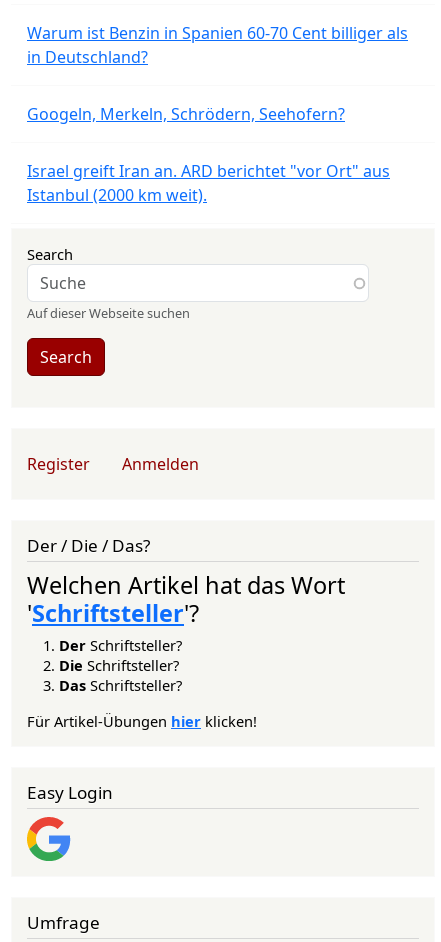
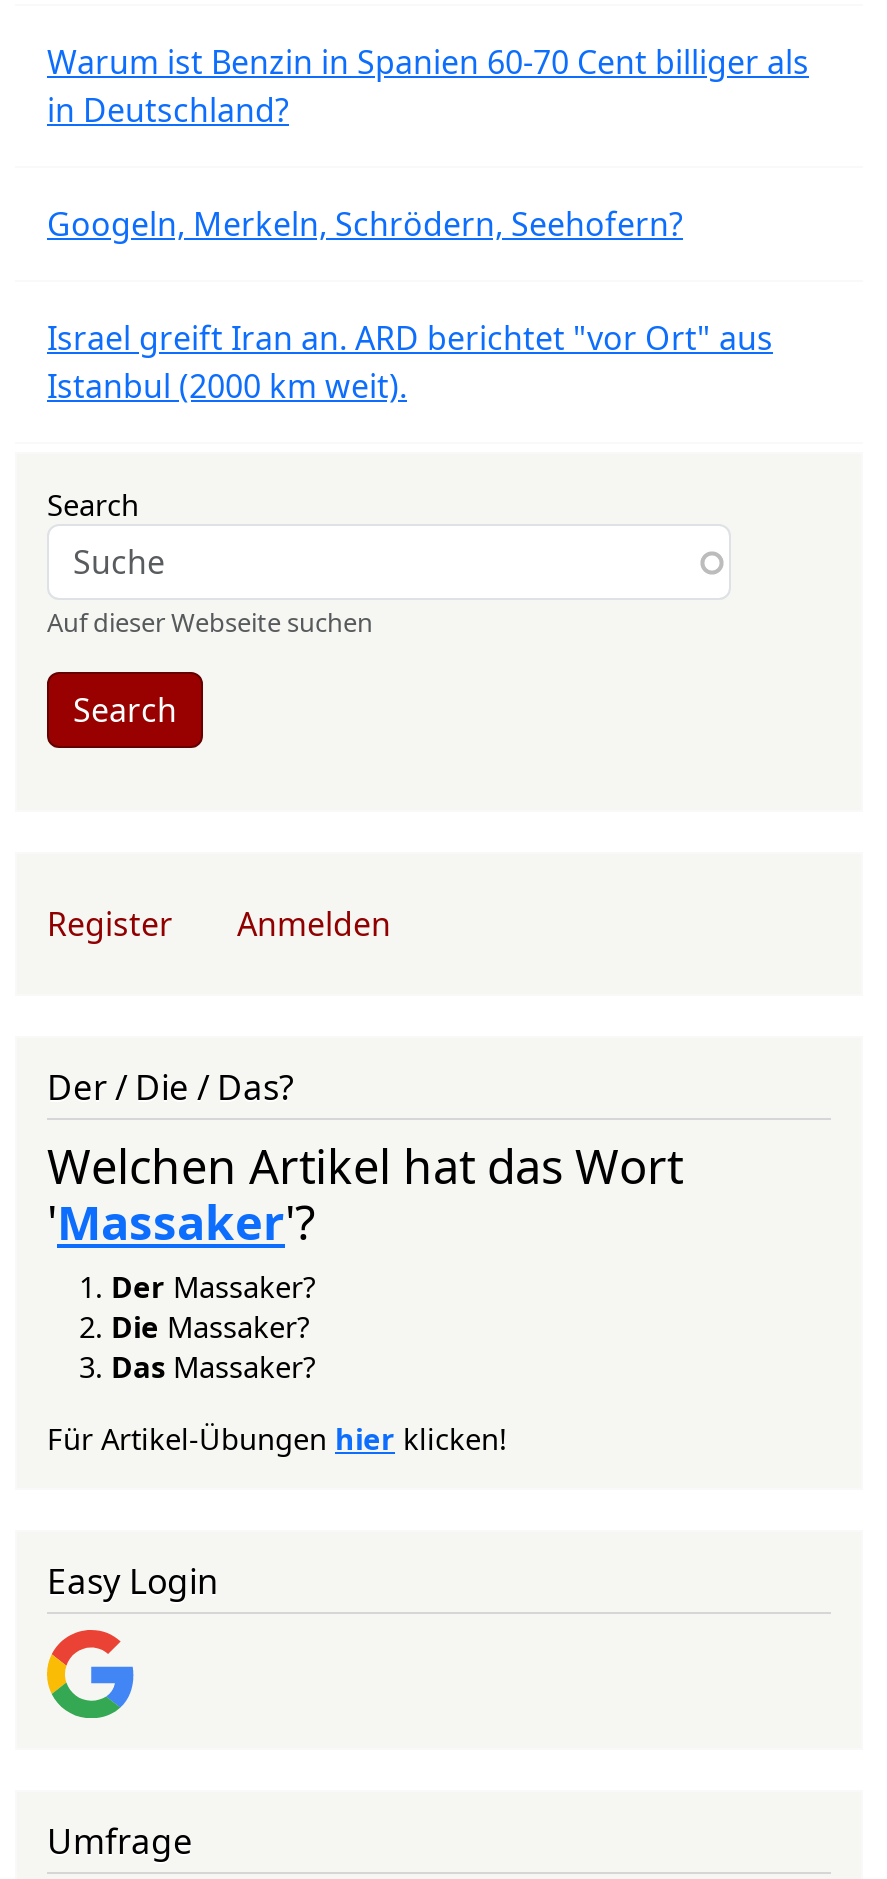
[27,597,199,695] 'Schriftsteller'? | Der Schriftsteller? | Die Schriftsteller? | Das Schriftsteller? -> [47,1189,315,1385] 'Massaker'? | Der Massaker? | Die Massaker? | Das Massaker?

